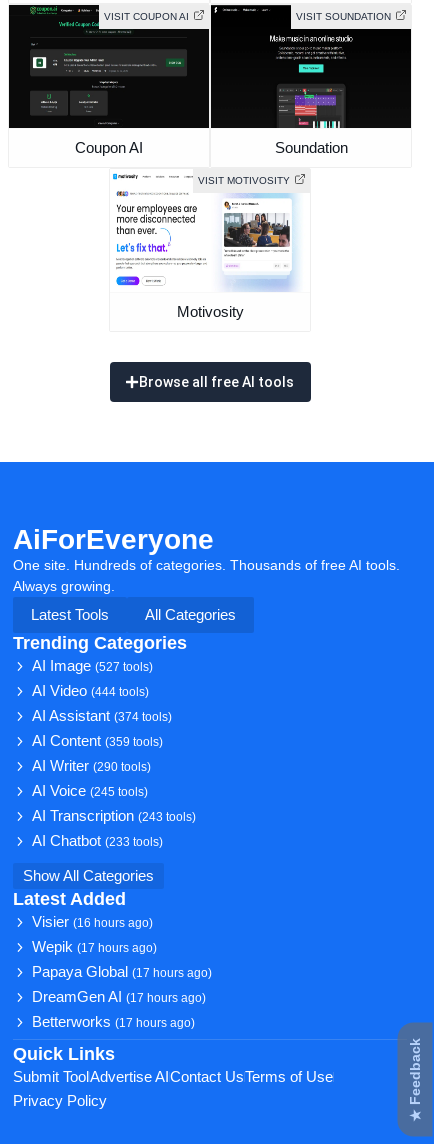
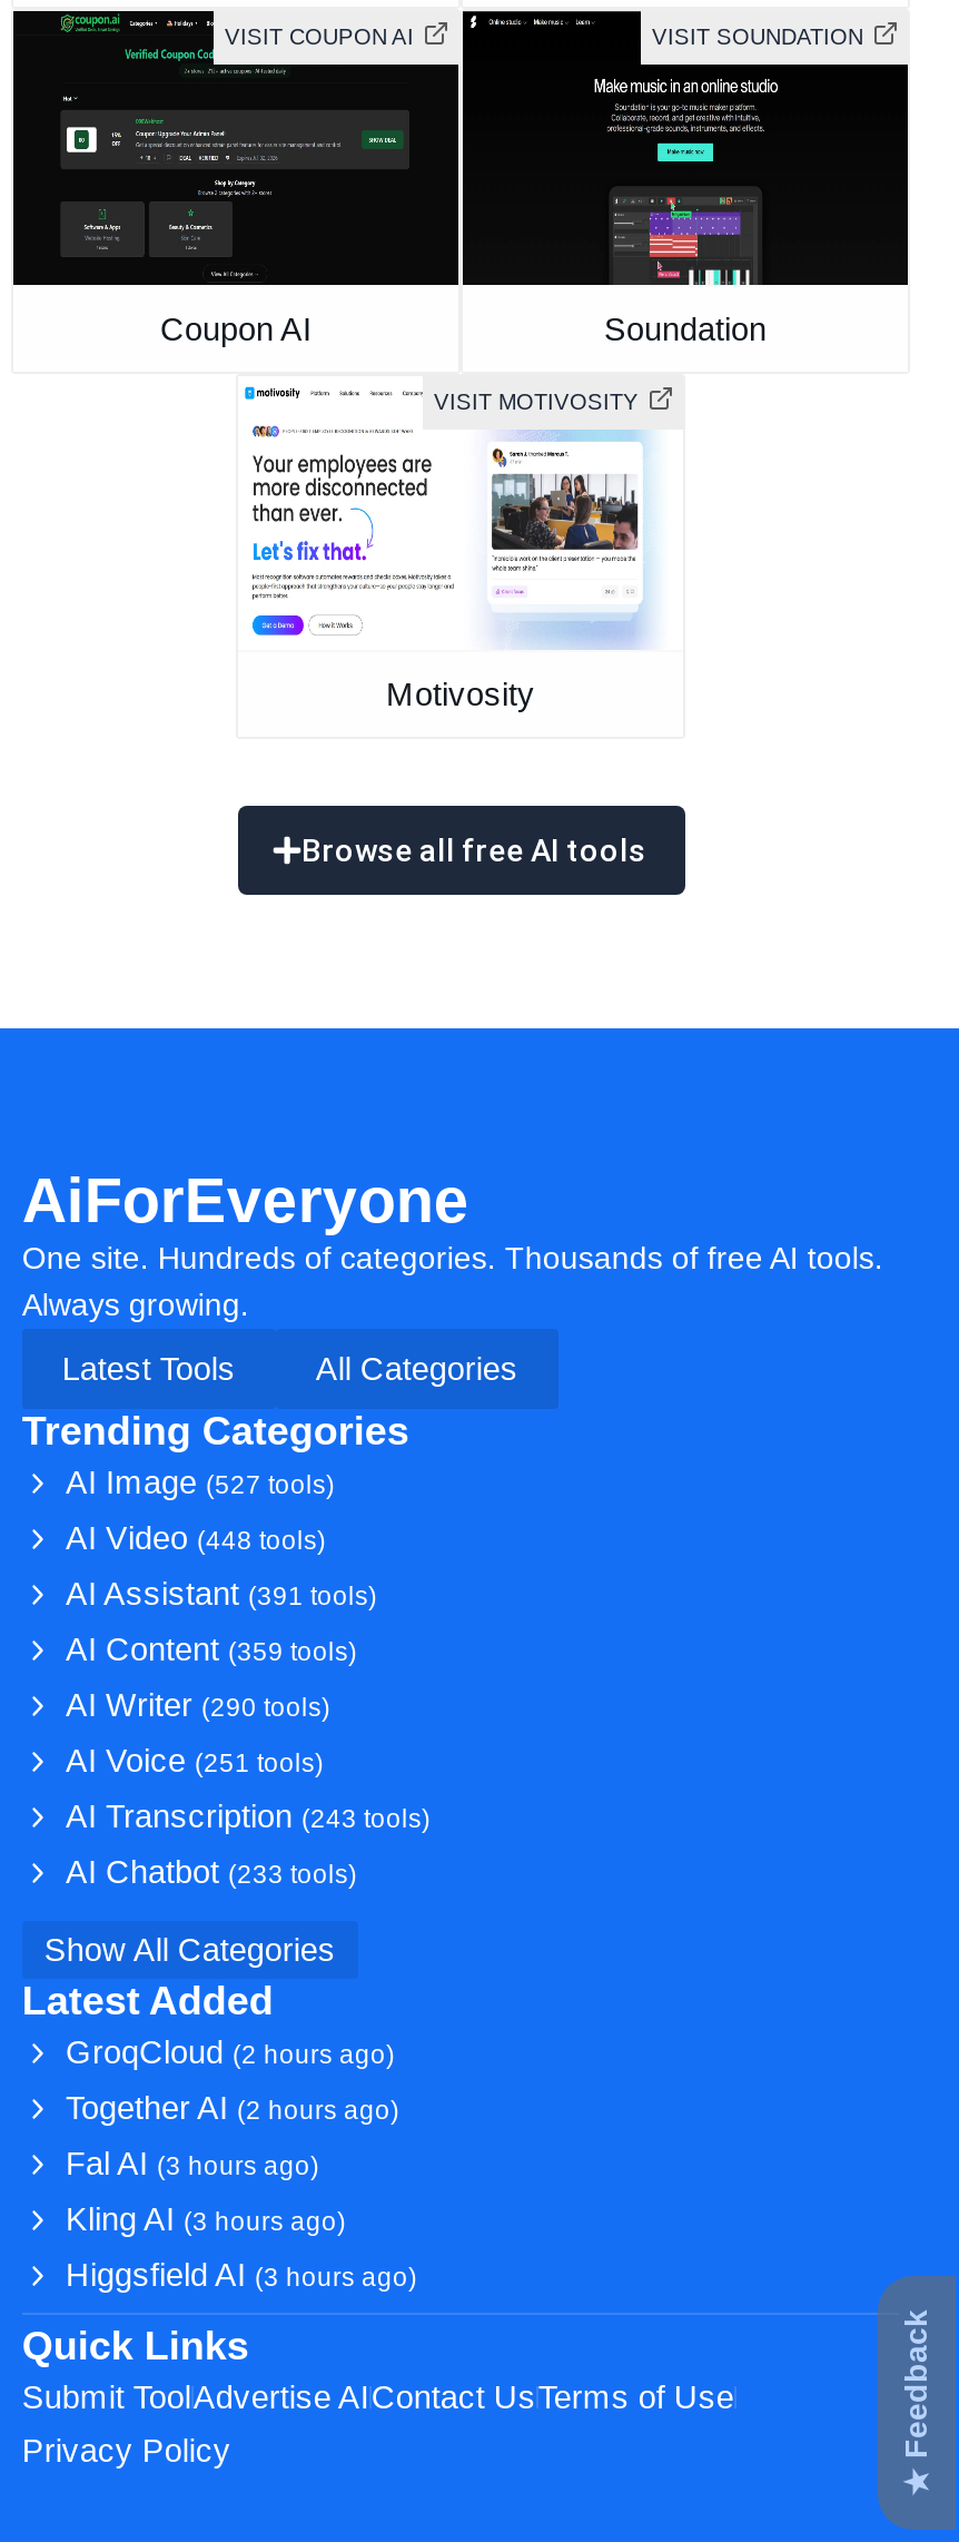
[32,683,149,699] AI Video (444 tools) -> [66,1521,326,1556] AI Video (448 tools)
[32,708,172,724] AI Assistant (374 tools) -> [66,1576,377,1612] AI Assistant (391 tools)
[32,783,148,799] AI Voice (245 tools) -> [66,1743,324,1779] AI Voice (251 tools)
[32,914,153,930] Visier (16 hours ago) -> [66,2035,395,2070] GroqCloud (2 hours ago)
[32,939,157,955] Wepik (17 hours ago) -> [66,2090,399,2126] Together AI (2 hours ago)
[32,964,212,980] Papaya Global (17 hours ago) -> [66,2146,319,2182] Fal AI (3 hours ago)
[32,989,206,1005] DreamGen AI (17 hours ago) -> [66,2202,346,2237] Kling AI (3 hours ago)
[32,1014,195,1030] Betterworks (17 hours ago) -> [66,2257,417,2293] Higgsfield AI (3 hours ago)

